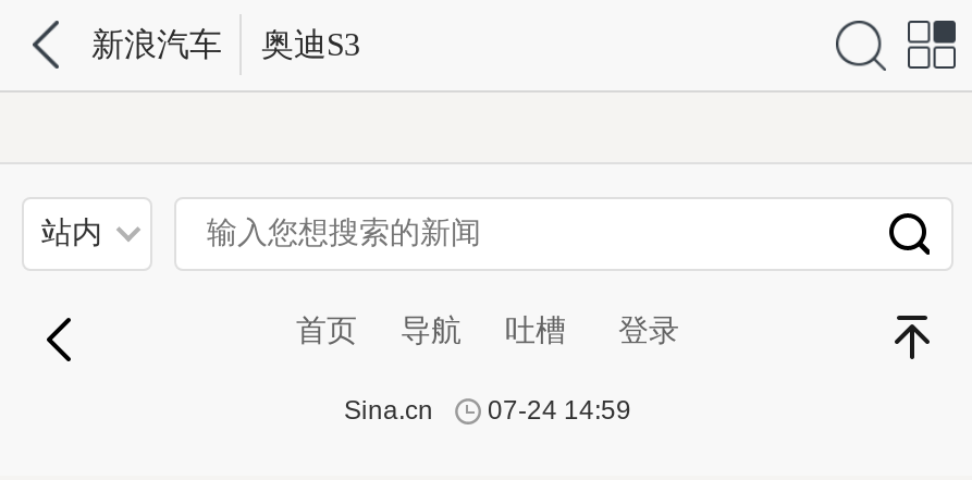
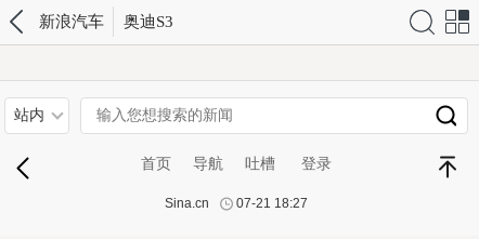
[344,395,631,426] Sina.cn 07-24 14:59 -> [165,196,308,211] Sina.cn 07-21 18:27

